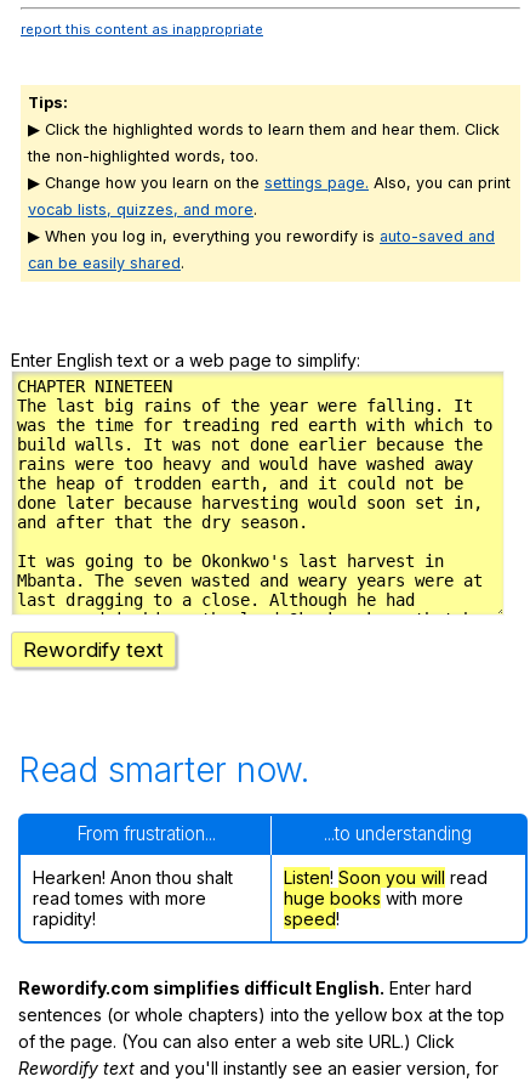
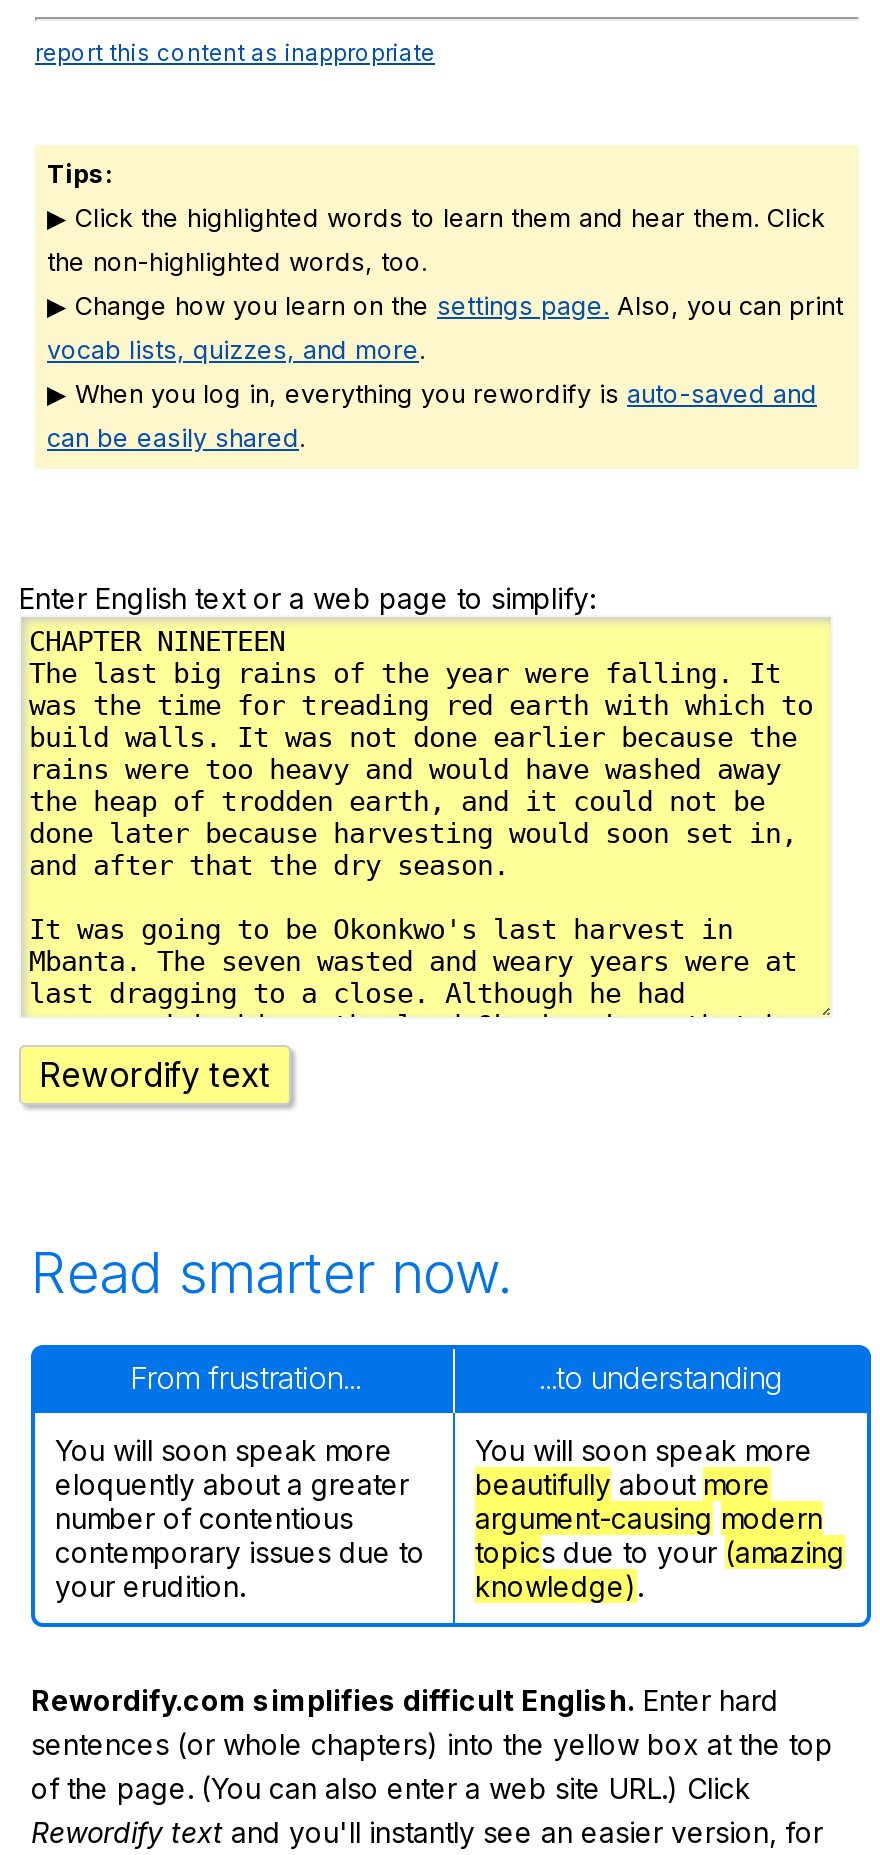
[33,867,233,929] Hearken! Anon thou shalt | read tomes with more | rapidity! -> [55,1433,425,1603] You will soon speak more | eloquently about a greater | number of contentious | contemporary issues due to | your erudition.
[284,867,488,929] Listen! Soon you will read | huge books with more | speed! -> [475,1433,845,1603] You will soon speak more | beautifully about more | argument-causing modern | topics due to your (amazing | knowledge).

